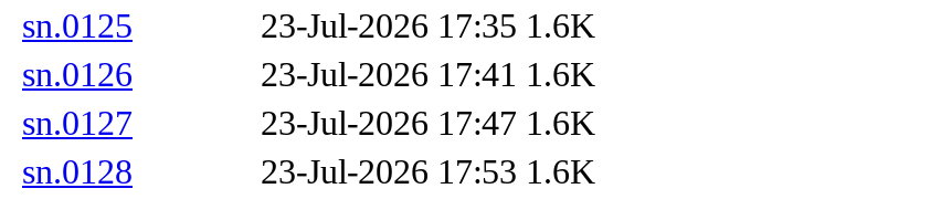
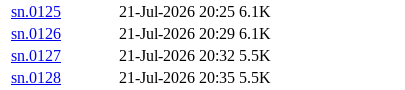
[261,8,596,45] 23-Jul-2026 17:35 1.6K -> [119,3,271,20] 21-Jul-2026 20:25 6.1K
[261,56,596,94] 23-Jul-2026 17:41 1.6K -> [119,25,271,42] 21-Jul-2026 20:29 6.1K
[261,105,596,142] 23-Jul-2026 17:47 1.6K -> [119,47,271,64] 21-Jul-2026 20:32 5.5K
[261,153,596,191] 23-Jul-2026 17:53 1.6K -> [119,69,271,86] 21-Jul-2026 20:35 5.5K

